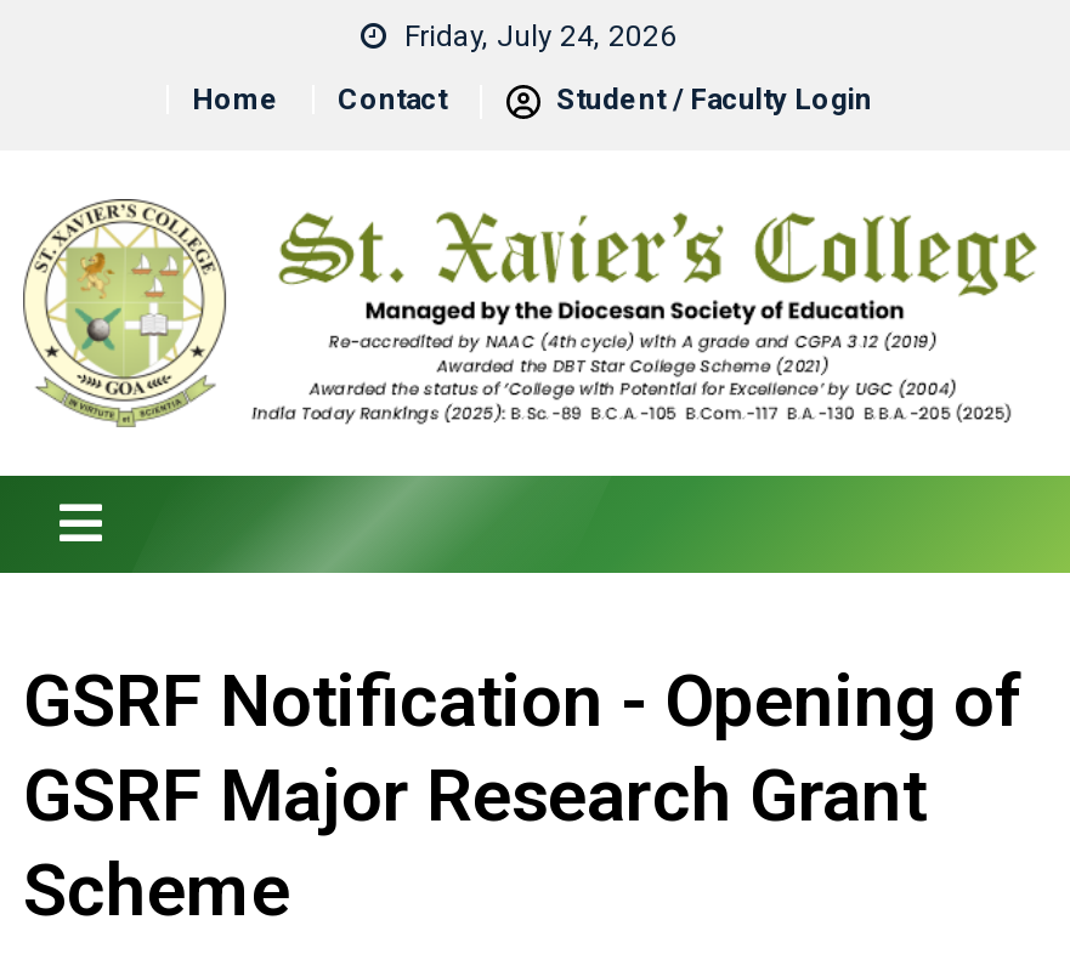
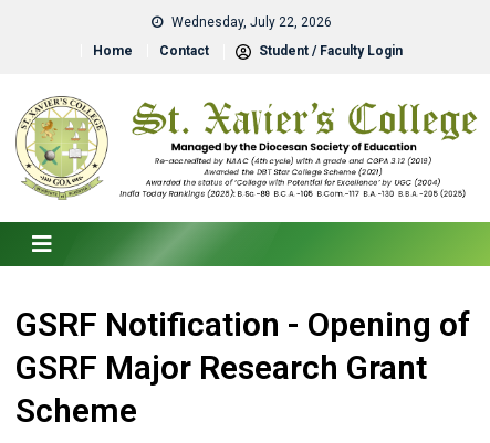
[404,19,676,53] Friday, July 24, 2026 -> [171,14,331,30] Wednesday, July 22, 2026

